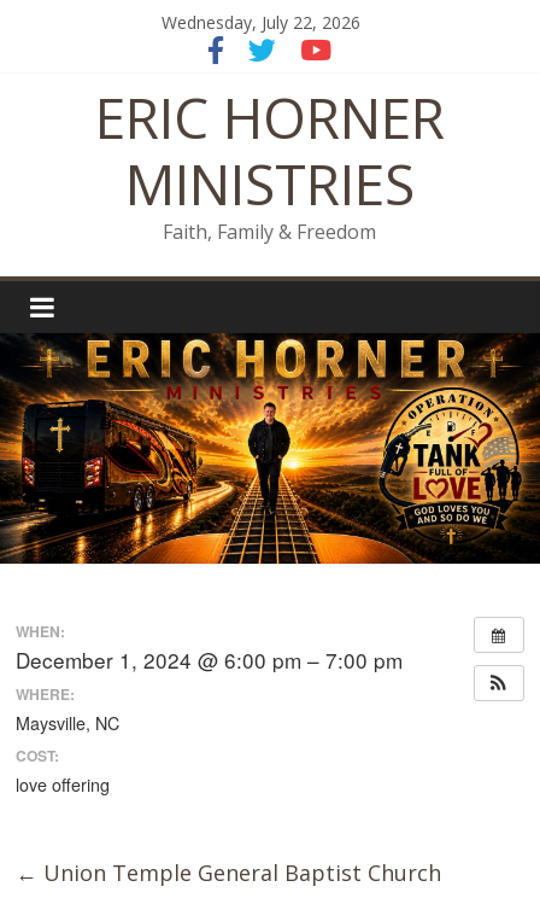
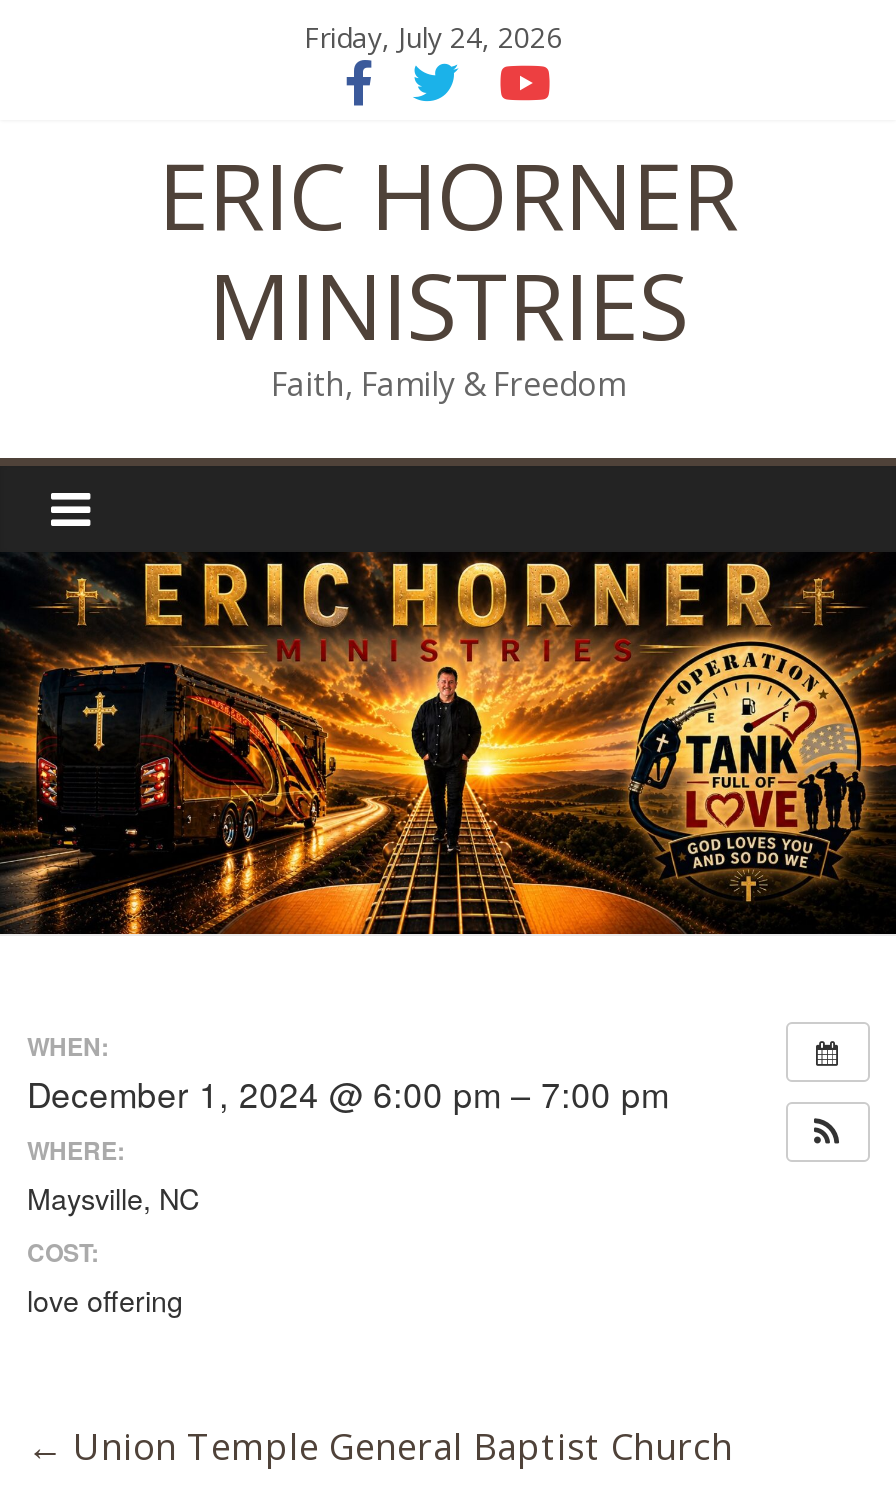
[162,11,360,34] Wednesday, July 22, 2026 -> [304,18,562,56] Friday, July 24, 2026

